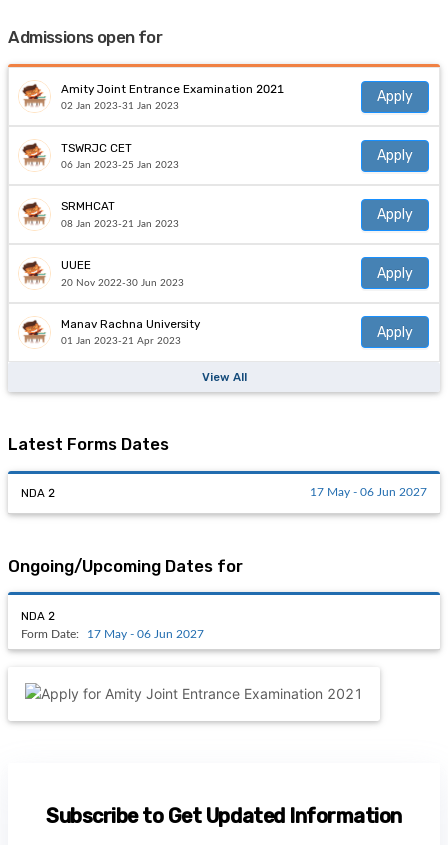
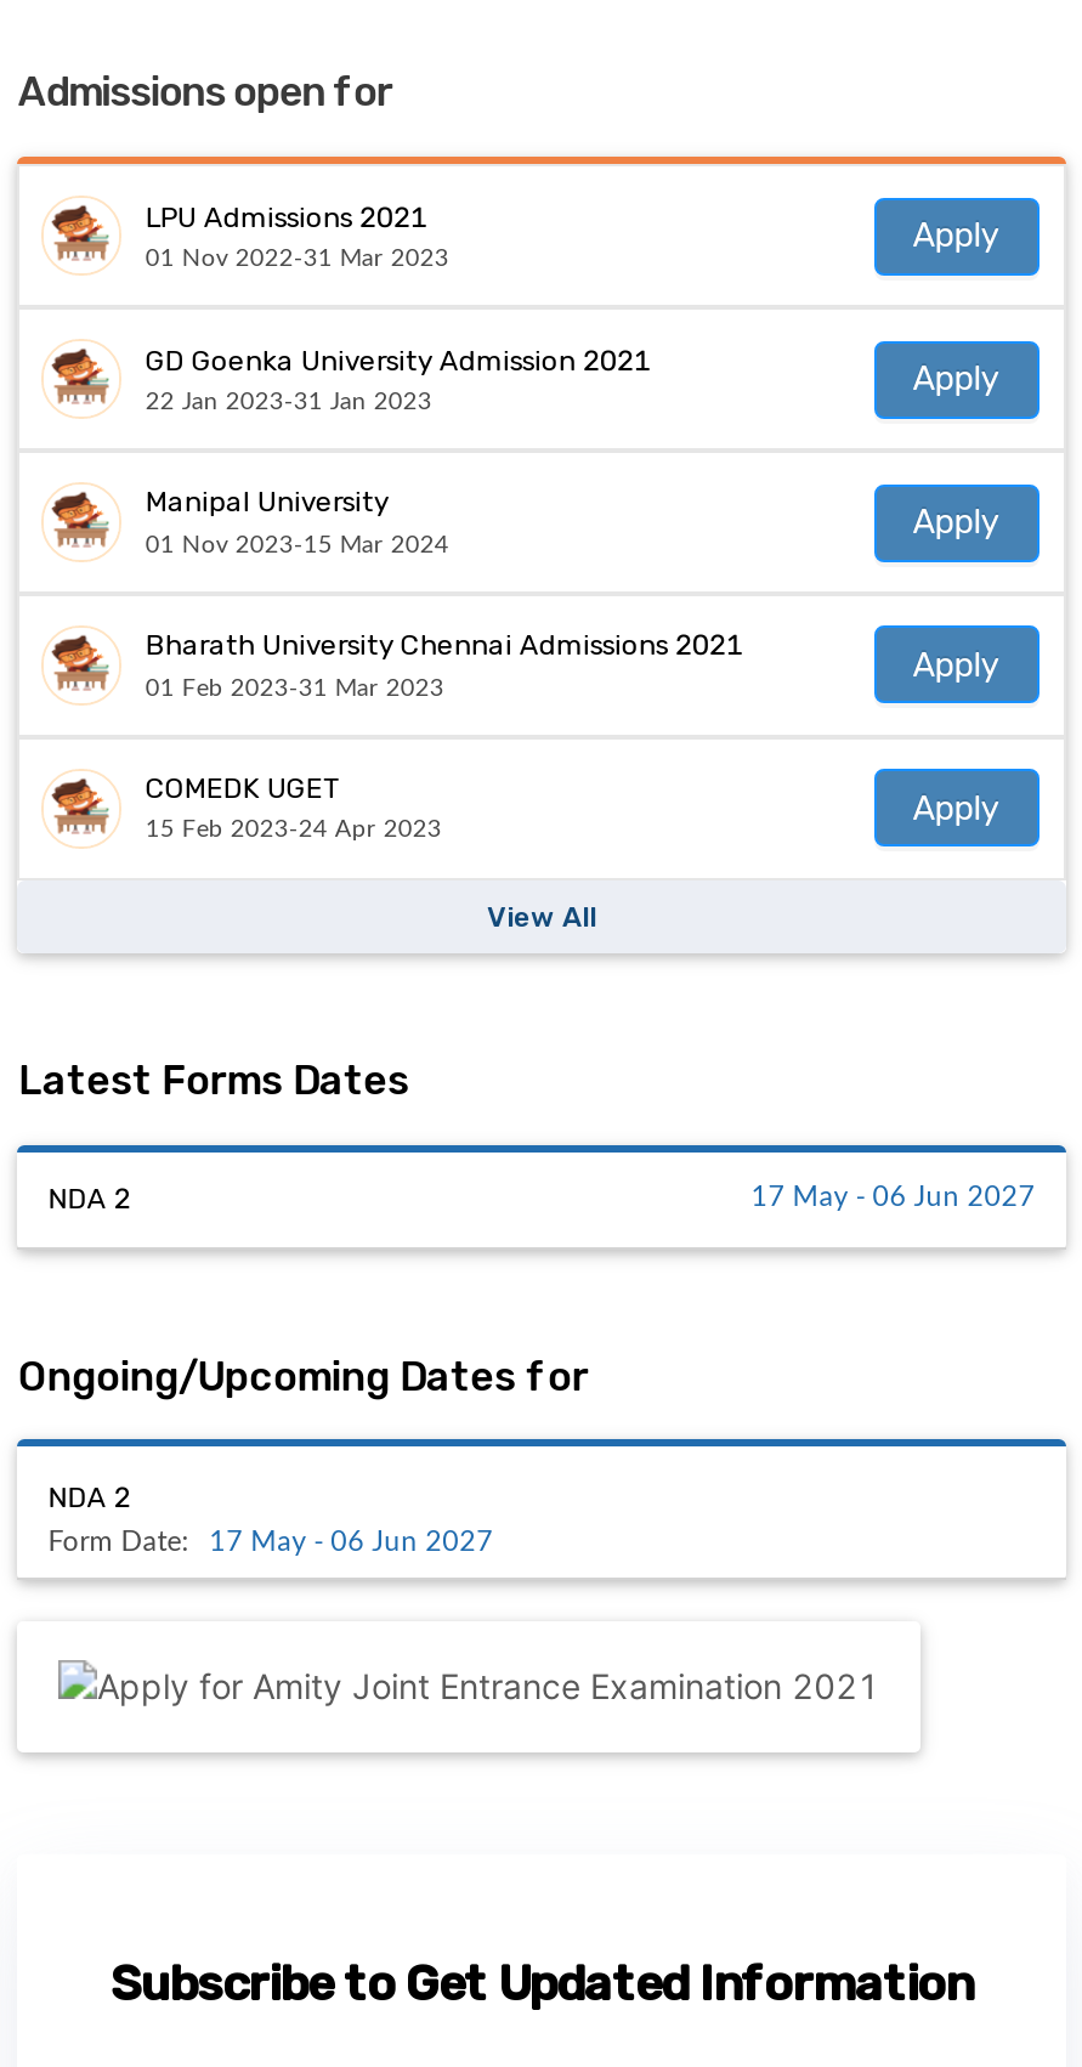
[61,82,284,111] Amity Joint Entrance Examination 2021 | 02 Jan 2023-31 Jan 2023 -> [145,199,449,270] LPU Admissions 2021 | 01 Nov 2022-31 Mar 2023
[61,140,179,170] TSWRJC CET | 06 Jan 2023-25 Jan 2023 -> [145,342,651,413] GD Goenka University Admission 2021 | 22 Jan 2023-31 Jan 2023
[61,199,179,229] SRMHCAT | 08 Jan 2023-21 Jan 2023 -> [145,486,449,556] Manipal University | 01 Nov 2023-15 Mar 2024
[61,258,184,287] UUEE | 20 Nov 2022-30 Jun 2023 -> [145,629,743,700] Bharath University Chennai Admissions 2021 | 01 Feb 2023-31 Mar 2023
[61,317,200,346] Manav Rachna University | 01 Jan 2023-21 Apr 2023 -> [145,772,442,843] COMEDK UGET | 15 Feb 2023-24 Apr 2023

